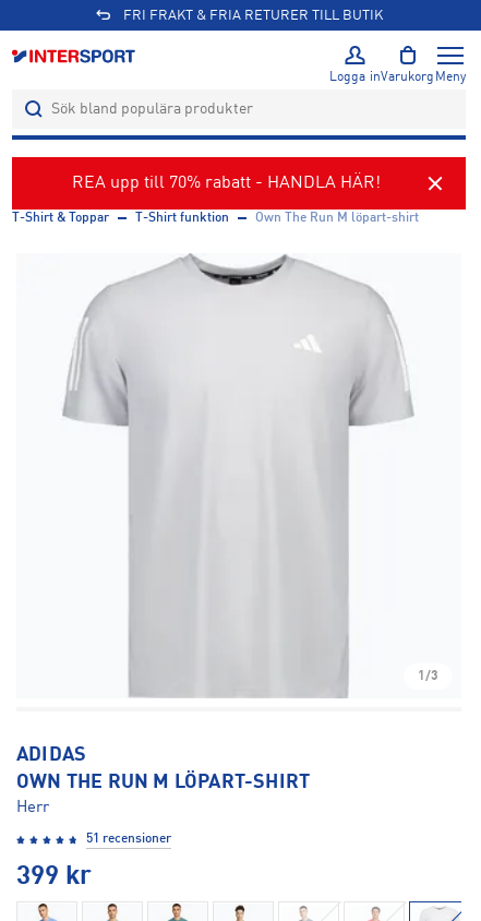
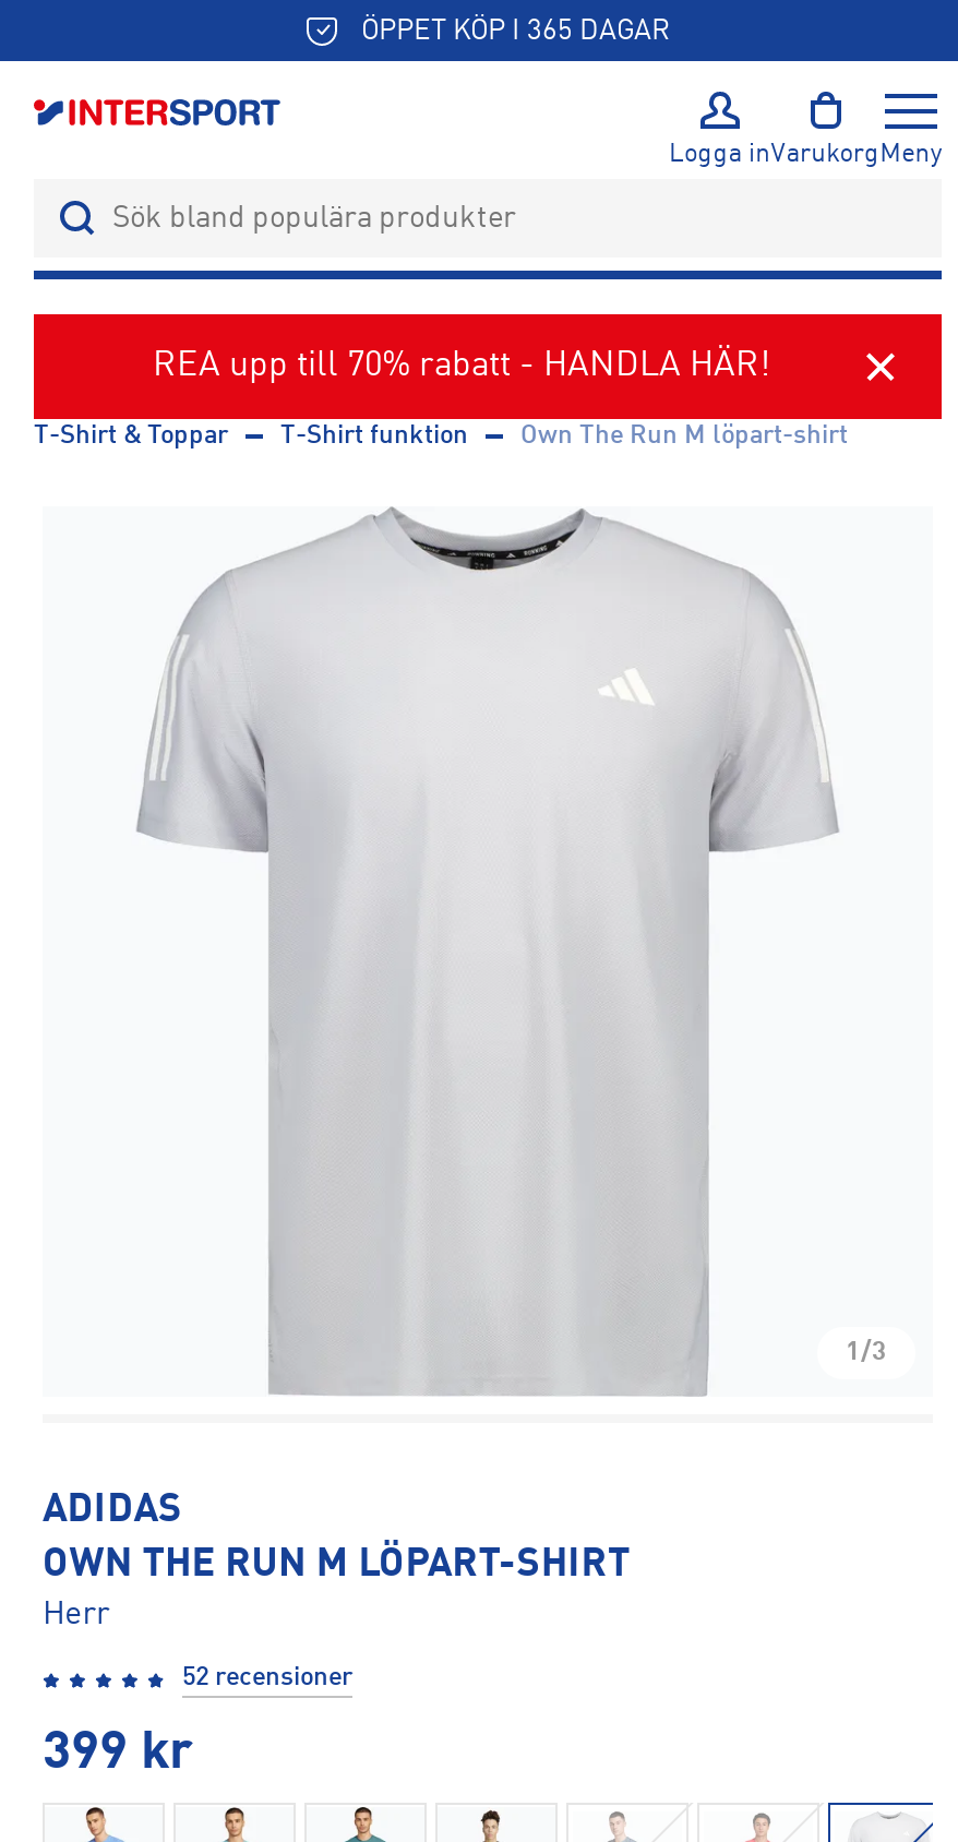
[123,8,383,22] FRI FRAKT & FRIA RETURER TILL BUTIK -> [361,16,671,45] ÖPPET KÖP I 365 DAGAR
[86,833,171,846] 51 recensioner -> [182,1665,352,1691] 52 recensioner

